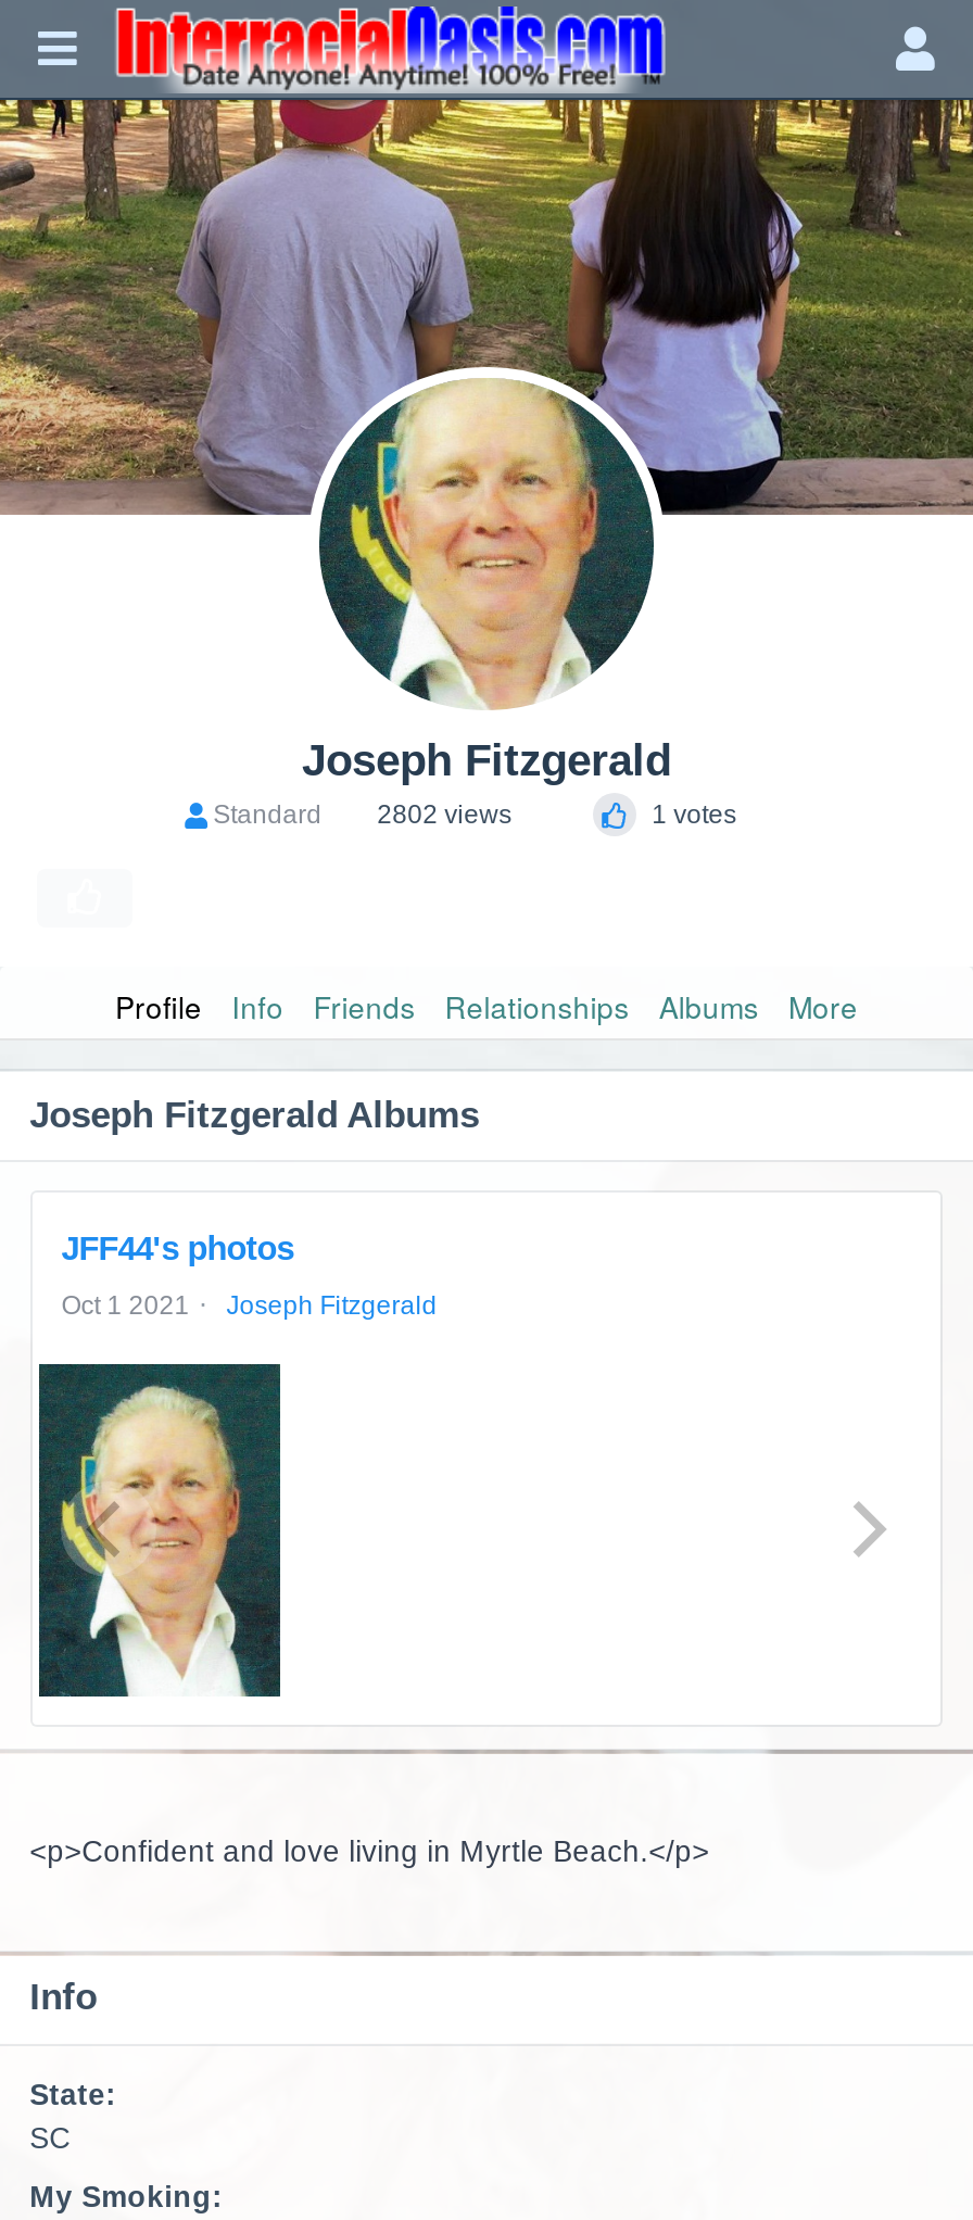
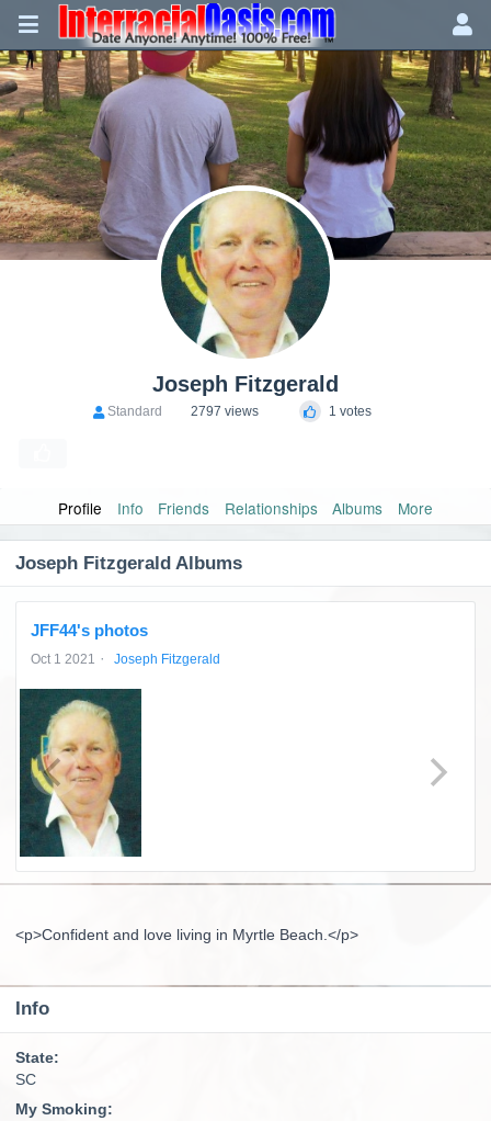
[213,798,512,829] Standard 2802 views -> [108,403,258,419] Standard 2797 views

